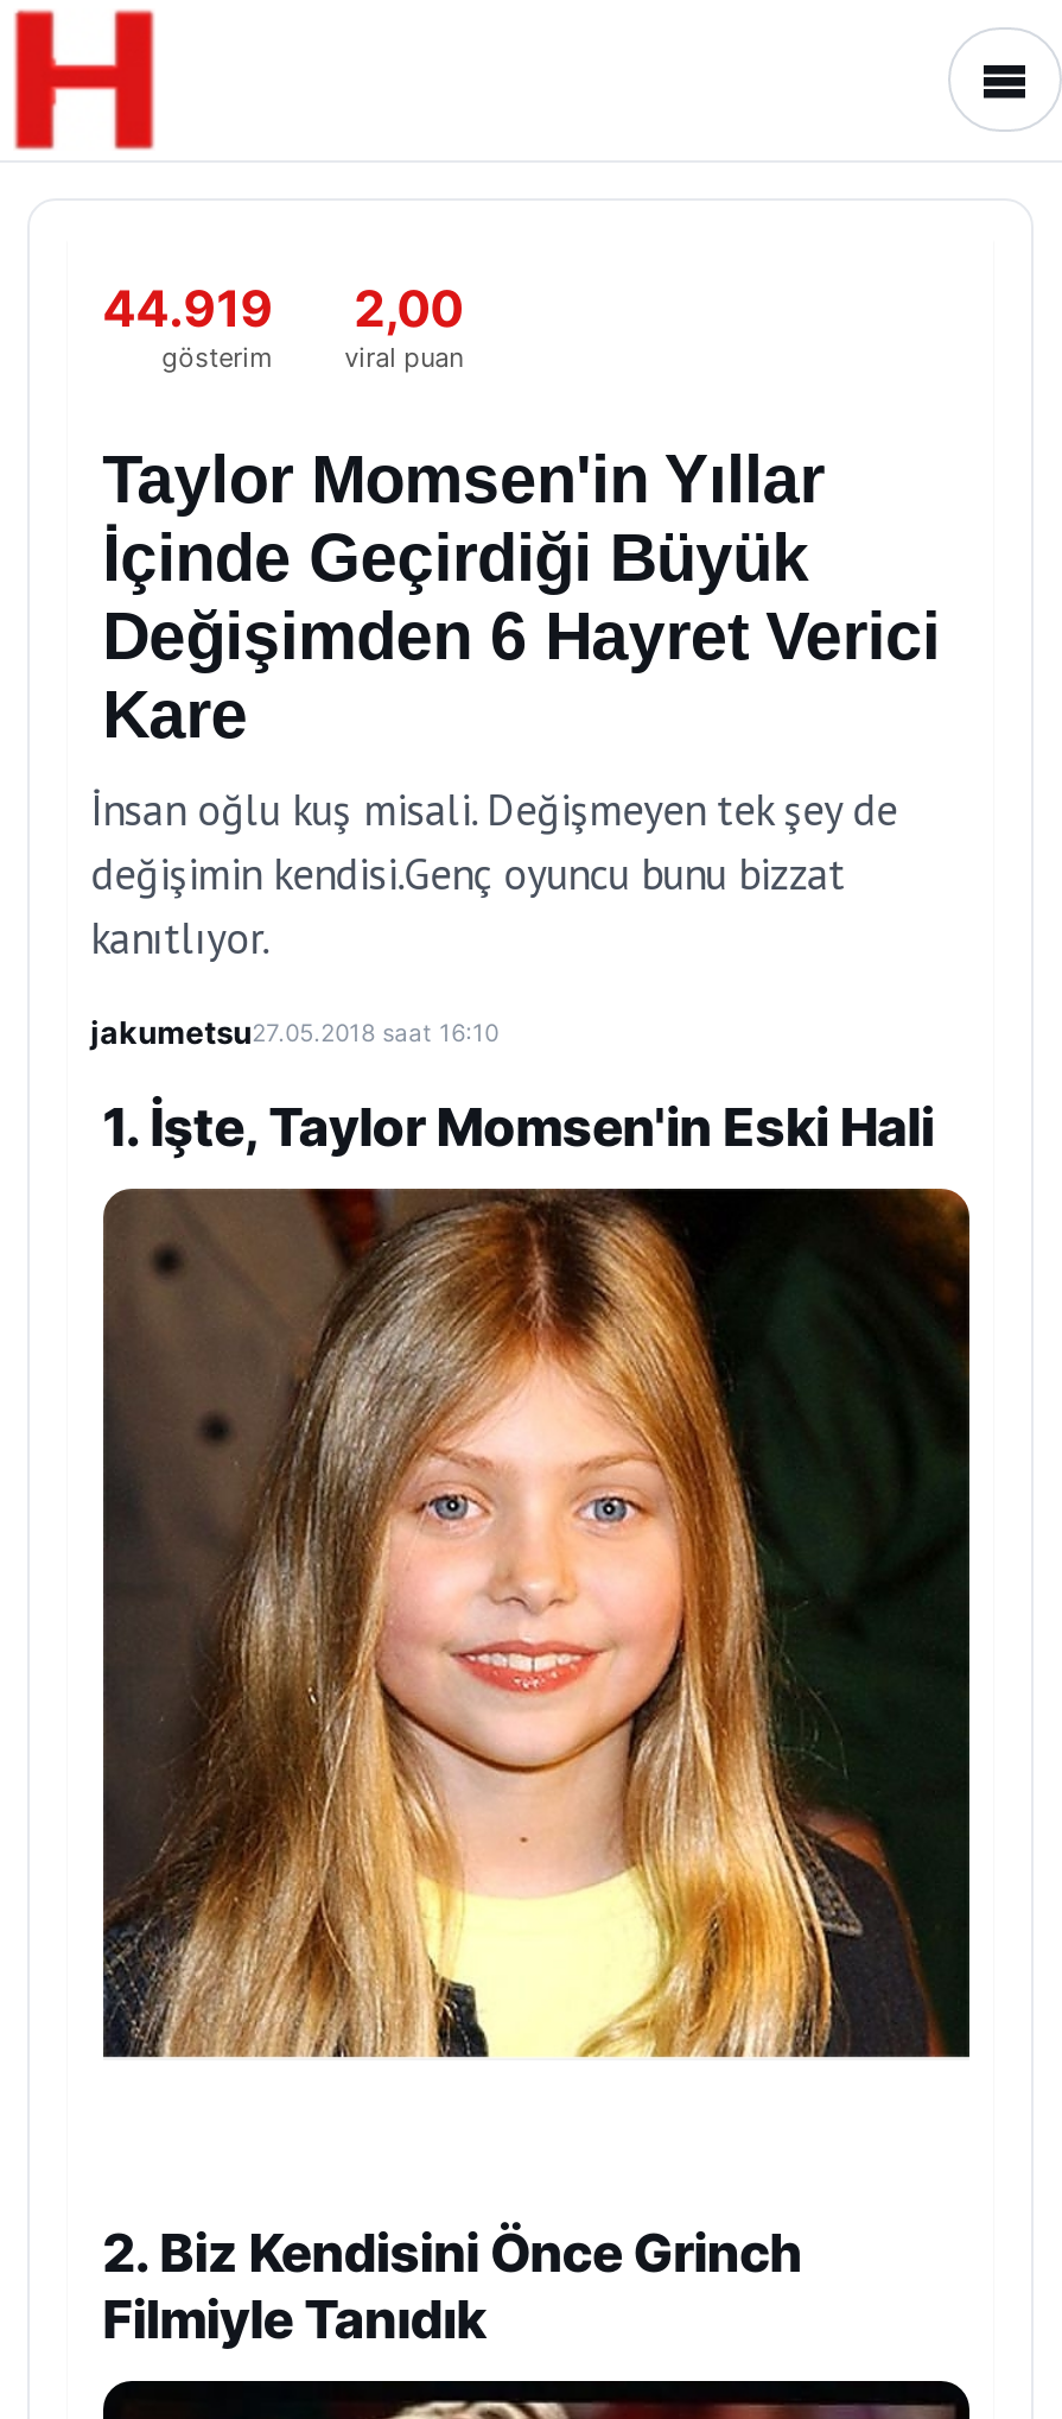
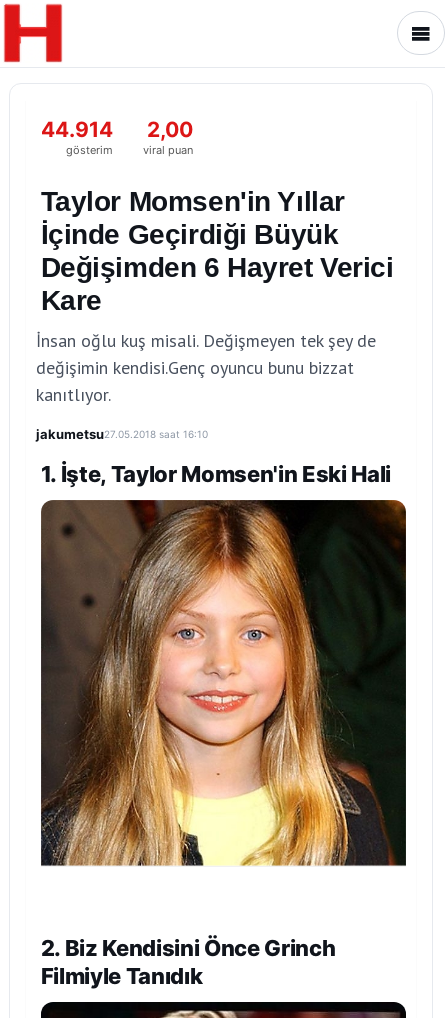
[102,279,463,338] 44.919 2,00 -> [41,117,193,142] 44.914 2,00

